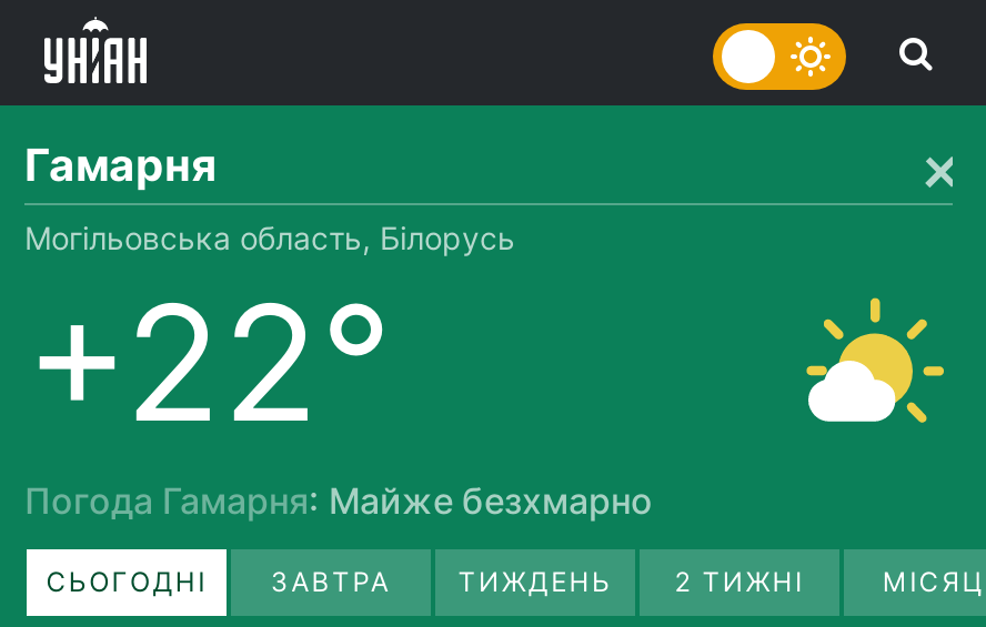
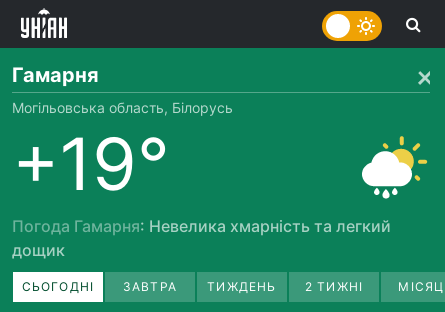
[24,265,653,523] +22° | Погода Гамарня: Майже безхмарно -> [12,120,391,260] +19° | Погода Гамарня: Невелика хмарність та легкий | дощик
[806,296,946,425] [image] -> [361,135,428,200] [image]

